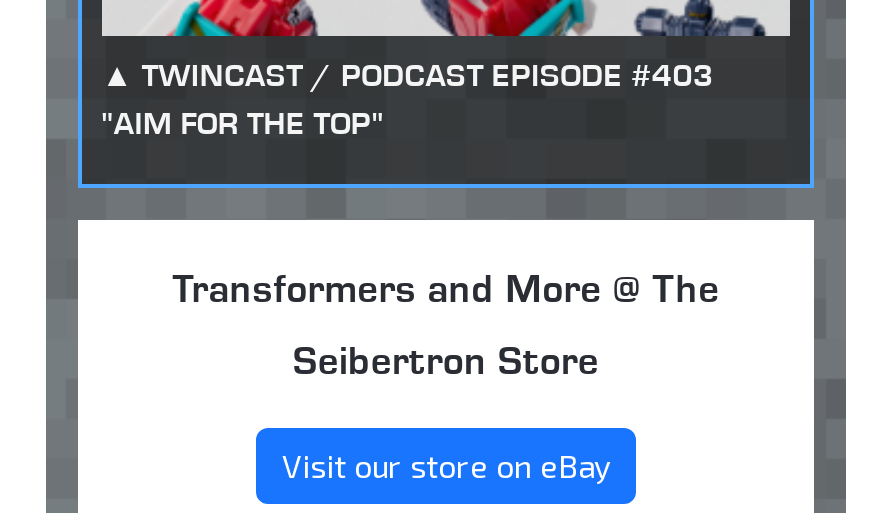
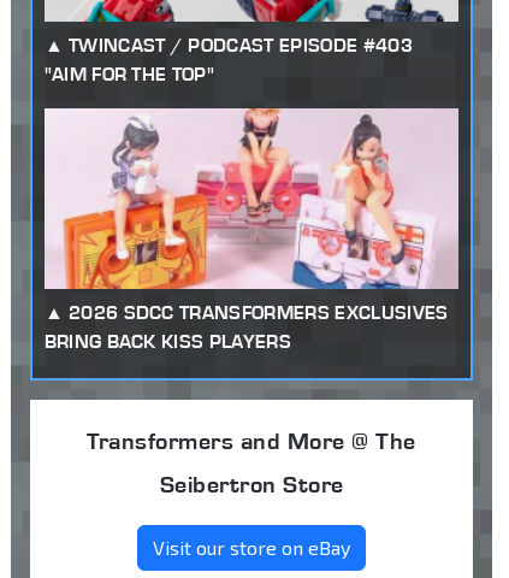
none -> [44,107,458,353] [image] | 2026 SDCC TRANSFORMERS EXCLUSIVES | BRING BACK KISS PLAYERS

